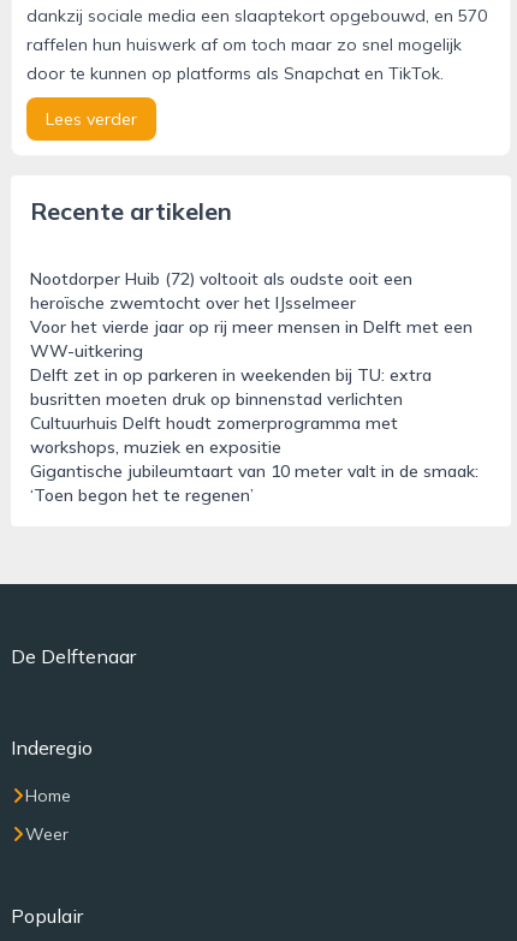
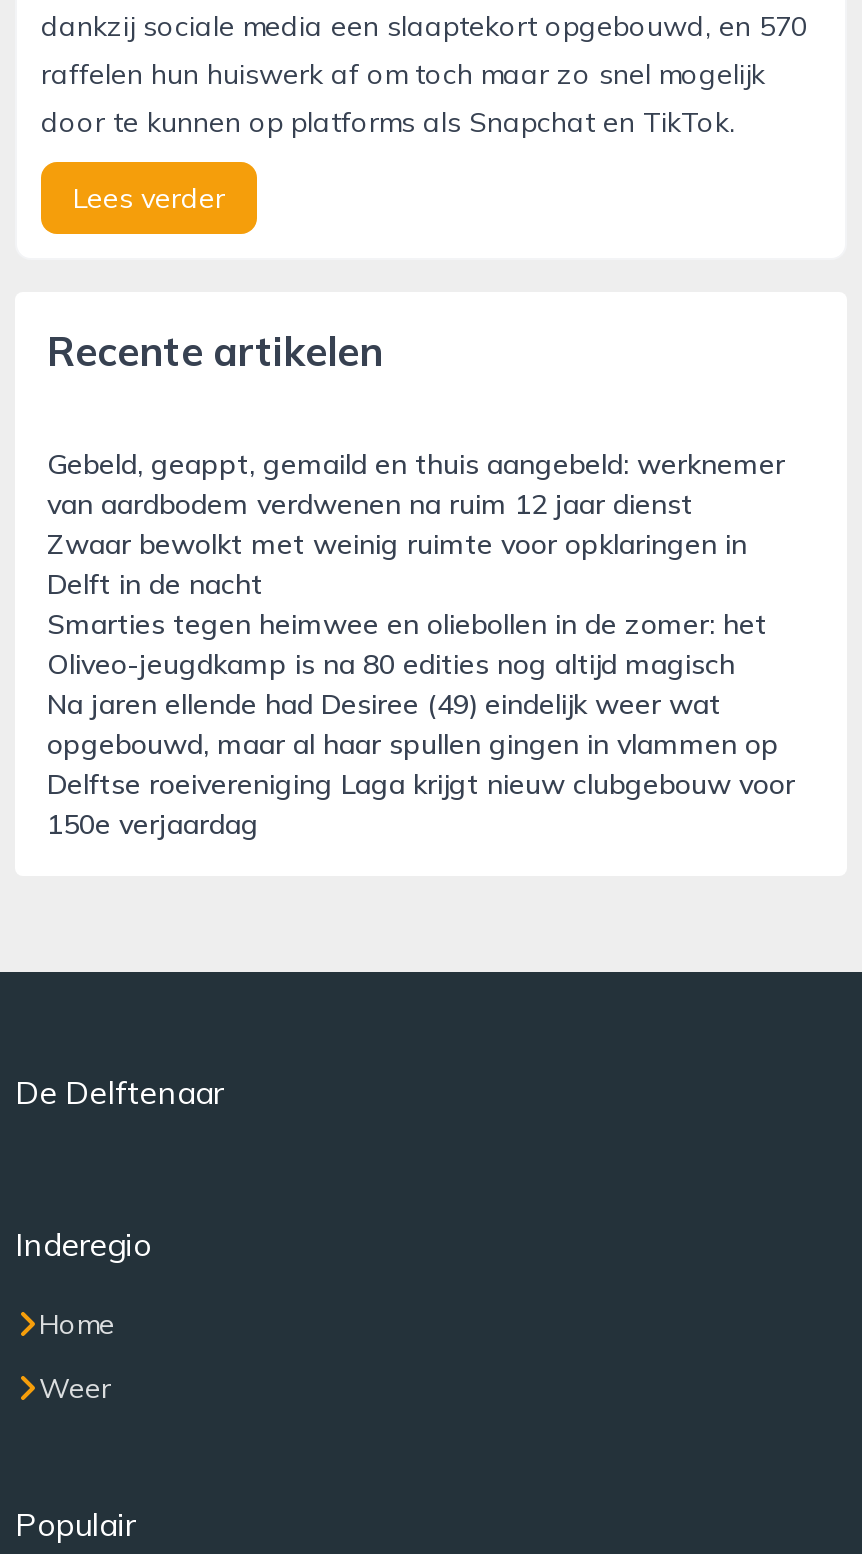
[30,268,479,506] Nootdorper Huib (72) voltooit als oudste ooit een | heroïsche zwemtocht over het IJsselmeer | Voor het vierde jaar op rij meer mensen in Delft met een | WW-uitkering | Delft zet in op parkeren in weekenden bij TU: extra | busritten moeten druk op binnenstad verlichten | Cultuurhuis Delft houdt zomerprogramma met | workshops, muziek en expositie | Gigantische jubileumtaart van 10 meter valt in de smaak: | ‘Toen begon het te regenen’ -> [47,446,795,842] Gebeld, geappt, gemaild en thuis aangebeld: werknemer | van aardbodem verdwenen na ruim 12 jaar dienst | Zwaar bewolkt met weinig ruimte voor opklaringen in | Delft in de nacht | Smarties tegen heimwee en oliebollen in de zomer: het | Oliveo-jeugdkamp is na 80 edities nog altijd magisch | Na jaren ellende had Desiree (49) eindelijk weer wat | opgebouwd, maar al haar spullen gingen in vlammen op | Delftse roeivereniging Laga krijgt nieuw clubgebouw voor | 150e verjaardag

